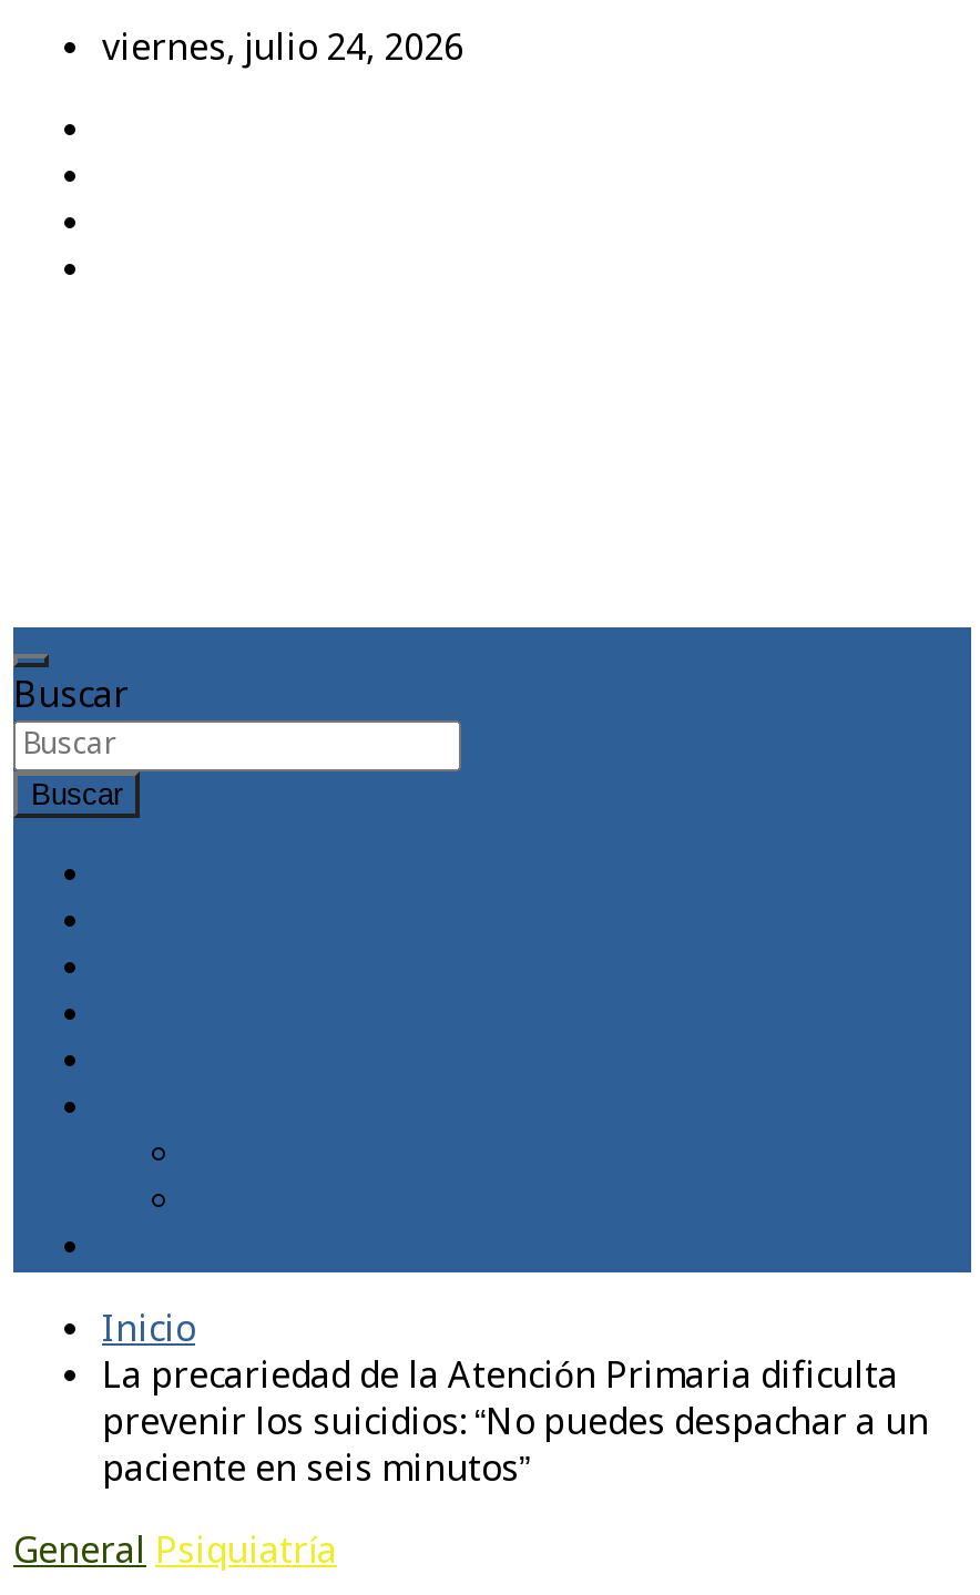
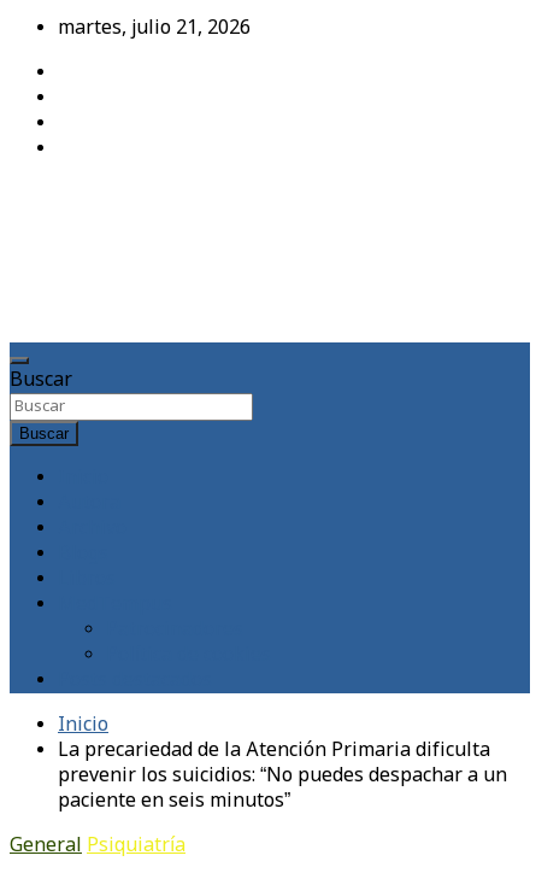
[102,27,463,73] viernes, julio 24, 2026 -> [58,16,251,41] martes, julio 21, 2026

